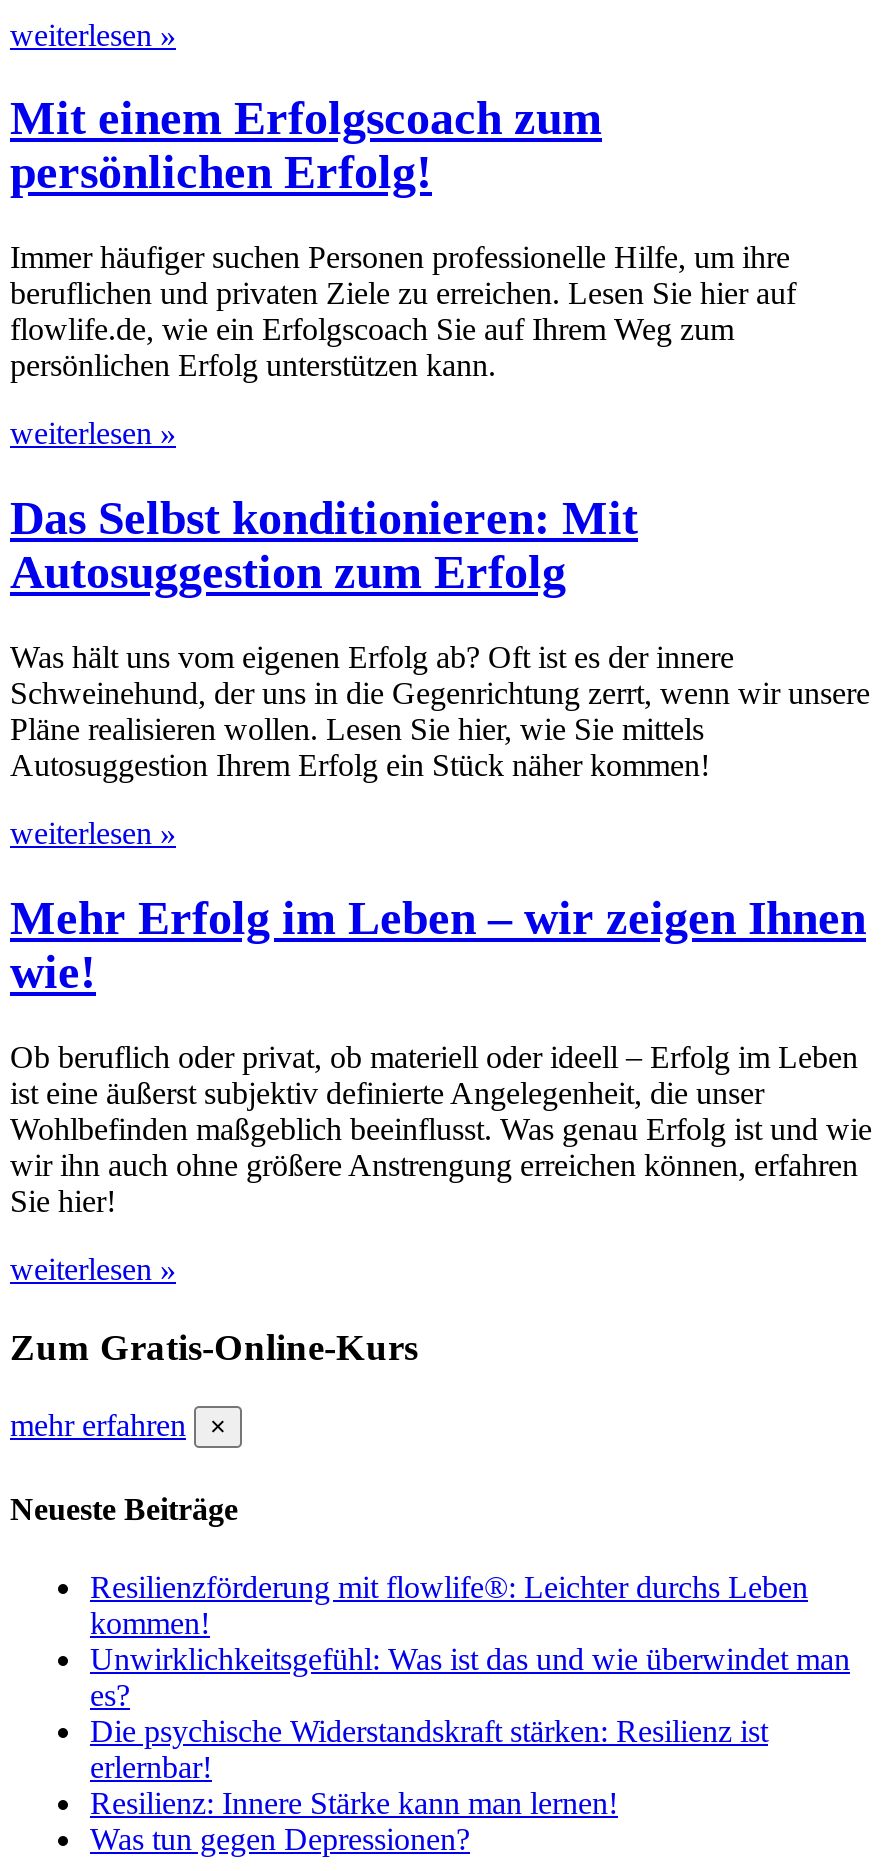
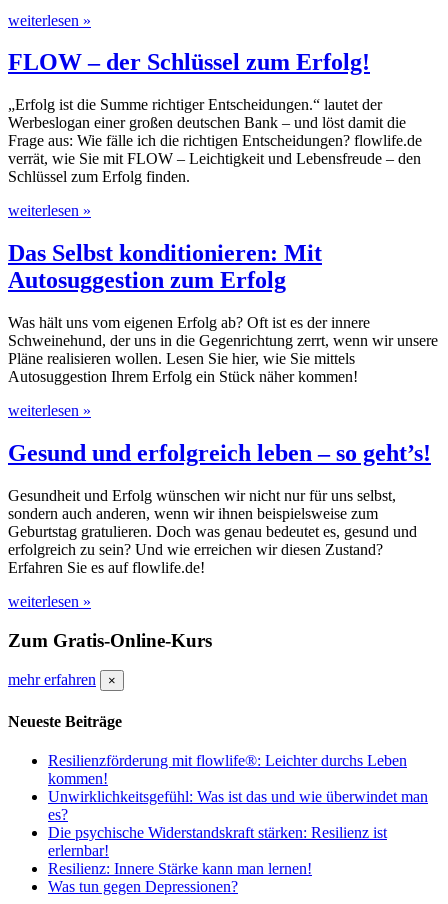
[10,93,602,199] Mit einem Erfolgscoach zum | persönlichen Erfolg! -> [8,49,370,75] FLOW – der Schlüssel zum Erfolg!
[10,241,796,383] Immer häufiger suchen Personen professionelle Hilfe, um ihre | beruflichen und privaten Ziele zu erreichen. Lesen Sie hier auf | flowlife.de, wie ein Erfolgscoach Sie auf Ihrem Weg zum | persönlichen Erfolg unterstützen kann. -> [8,96,422,185] „Erfolg ist die Summe richtiger Entscheidungen.“ lautet der | Werbeslogan einer großen deutschen Bank – und löst damit die | Frage aus: Wie fälle ich die richtigen Entscheidungen? flowlife.de | verrät, wie Sie mit FLOW – Leichtigkeit und Lebensfreude – den | Schlüssel zum Erfolg finden.
[10,892,866,998] Mehr Erfolg im Leben – wir zeigen Ihnen | wie! -> [8,440,431,466] Gesund und erfolgreich leben – so geht’s!
[10,1040,872,1218] Ob beruflich oder privat, ob materiell oder ideell – Erfolg im Leben | ist eine äußerst subjektiv definierte Angelegenheit, die unser | Wohlbefinden maßgeblich beeinflusst. Was genau Erfolg ist und wie | wir ihn auch ohne größere Anstrengung erreichen können, erfahren | Sie hier! -> [8,487,417,576] Gesundheit und Erfolg wünschen wir nicht nur für uns selbst, | sondern auch anderen, wenn wir ihnen beispielsweise zum | Geburtstag gratulieren. Doch was genau bedeutet es, gesund und | erfolgreich zu sein? Und wie erreichen wir diesen Zustand? | Erfahren Sie es auf flowlife.de!

